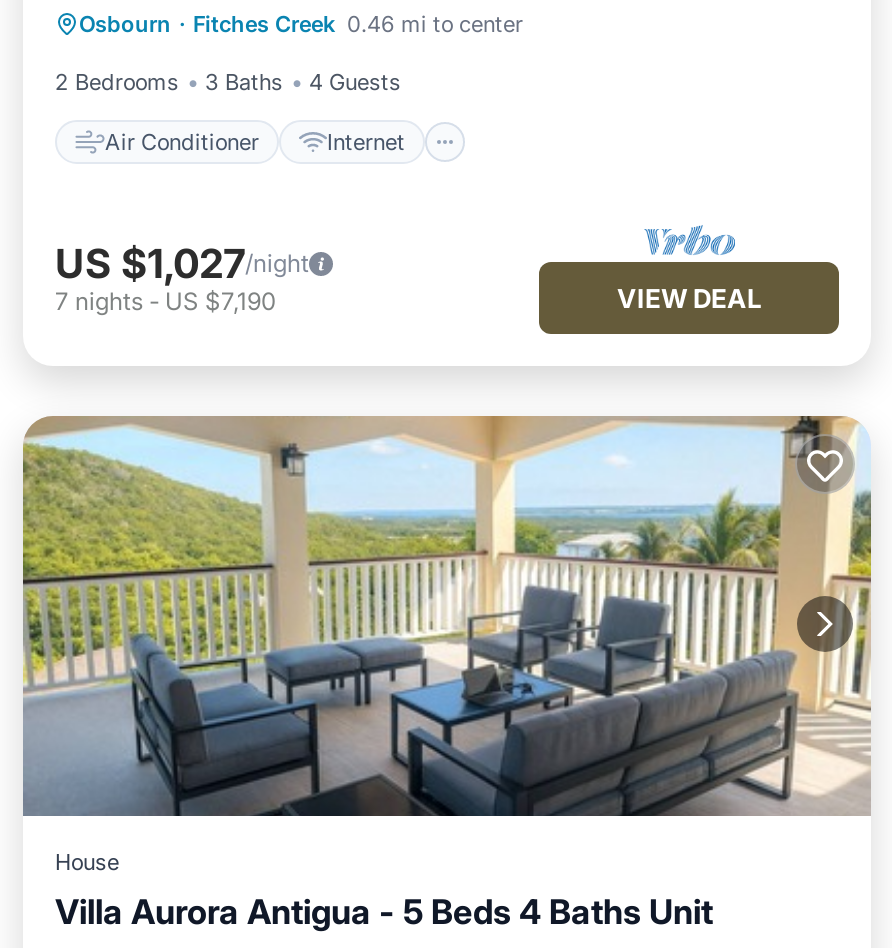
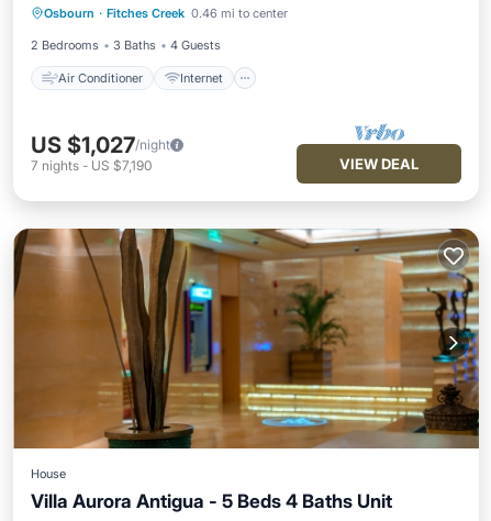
[21,414,873,818] [image] -> [13,228,480,450] [image]

